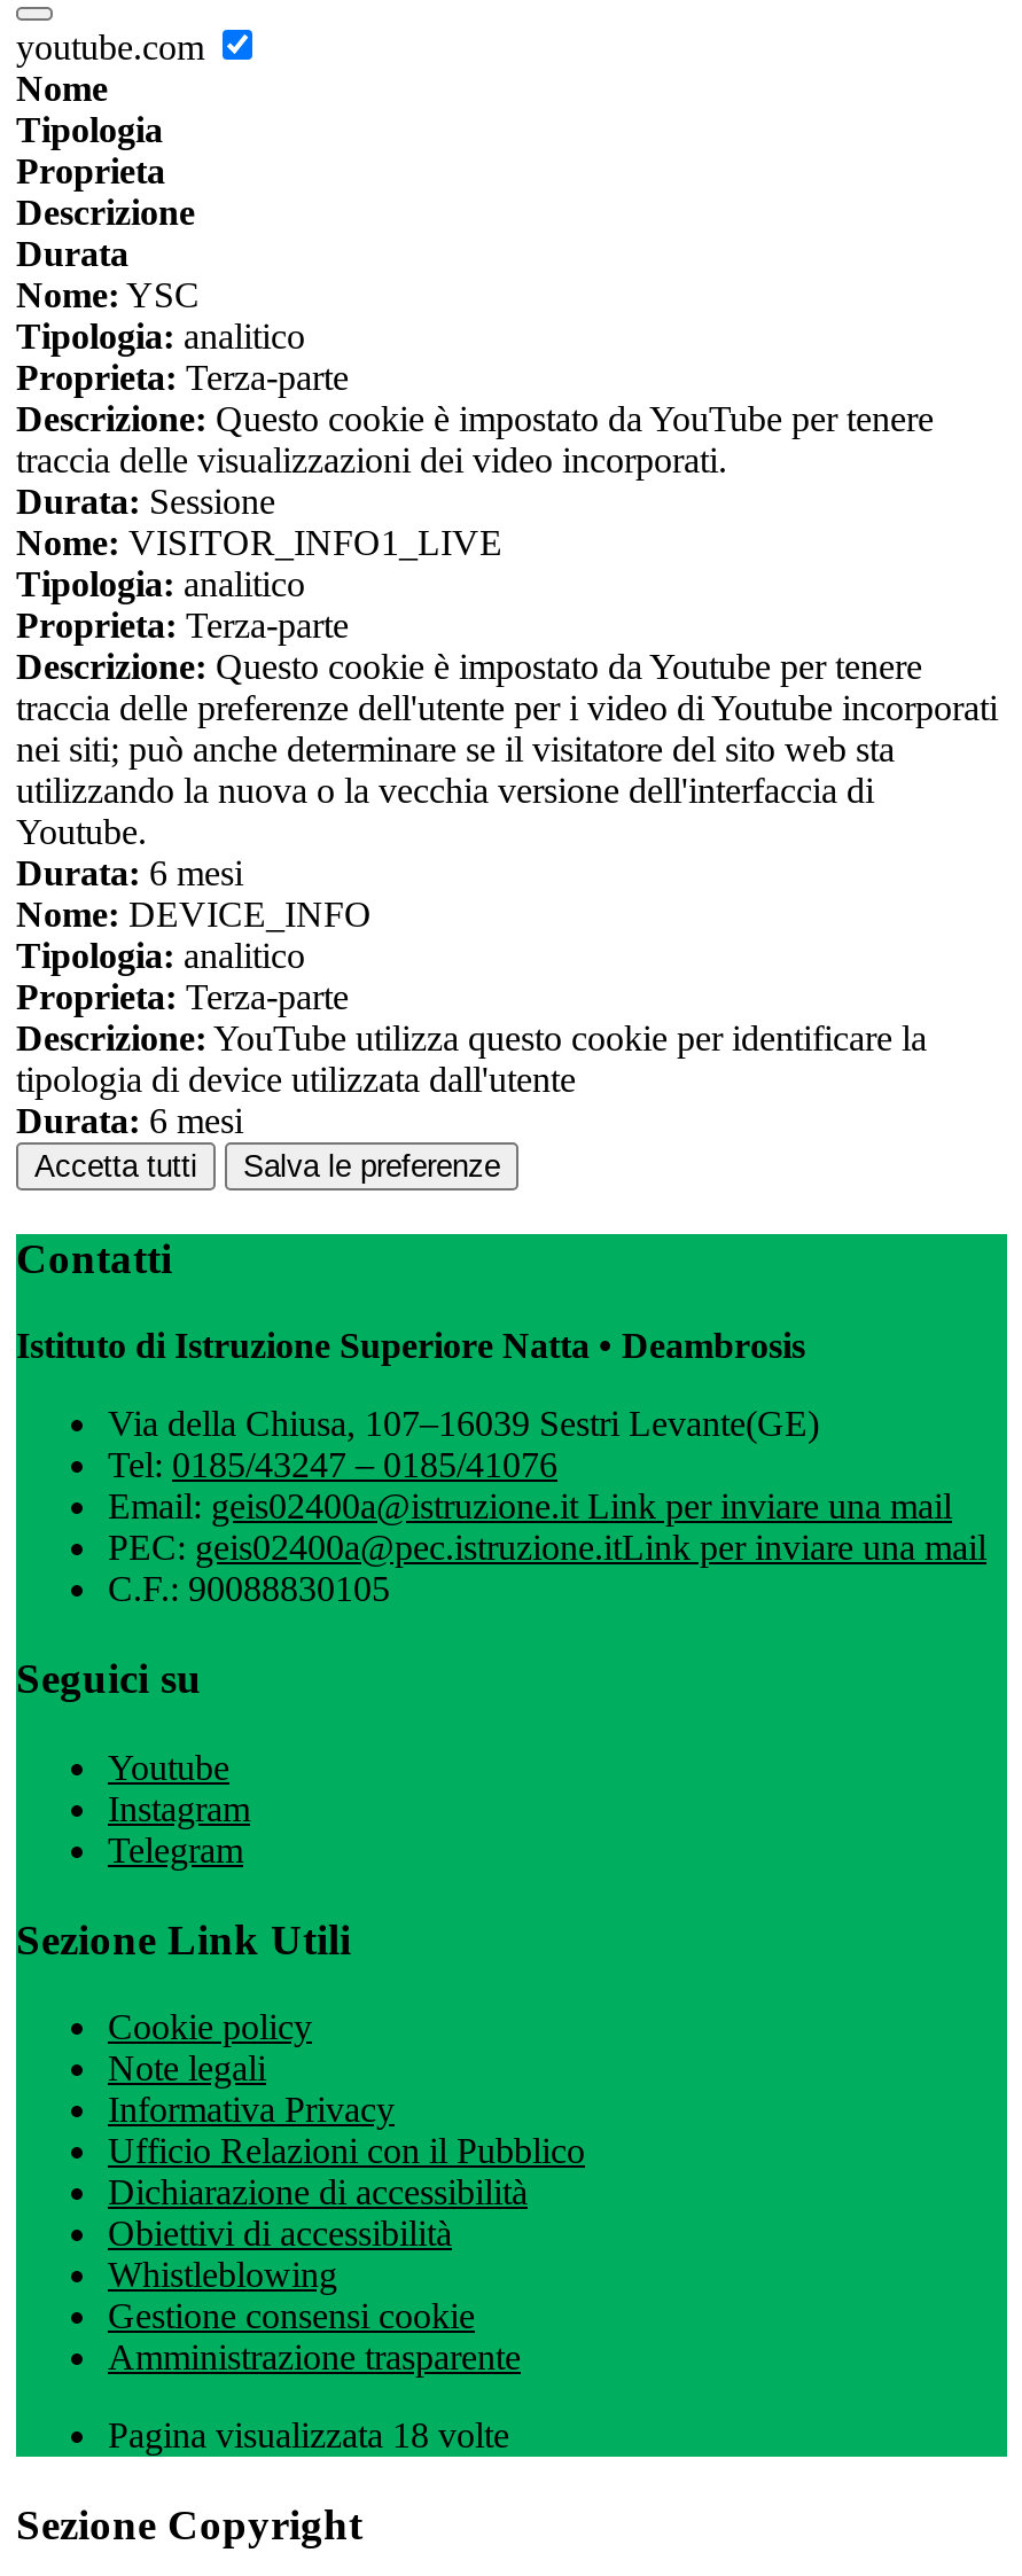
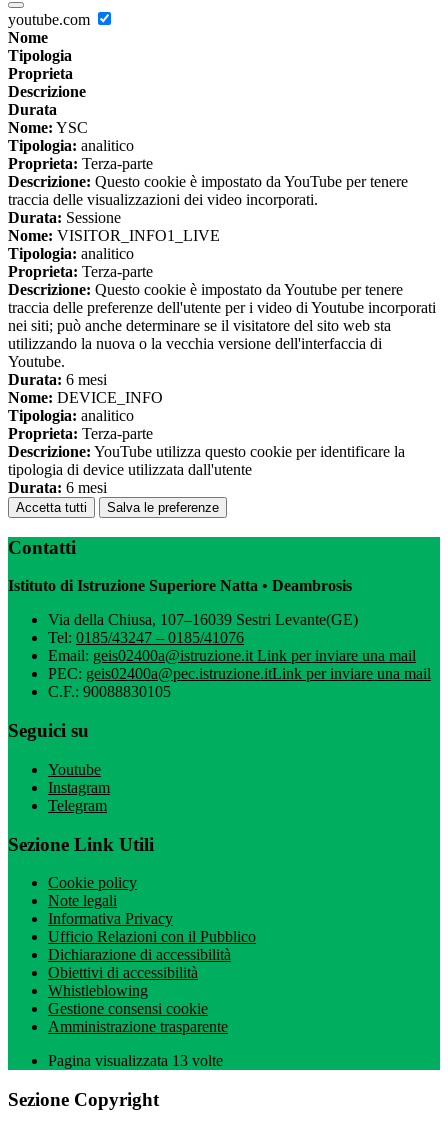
[108,2416,509,2455] Pagina visualizzata 18 volte -> [48,1052,223,1069] Pagina visualizzata 13 volte

